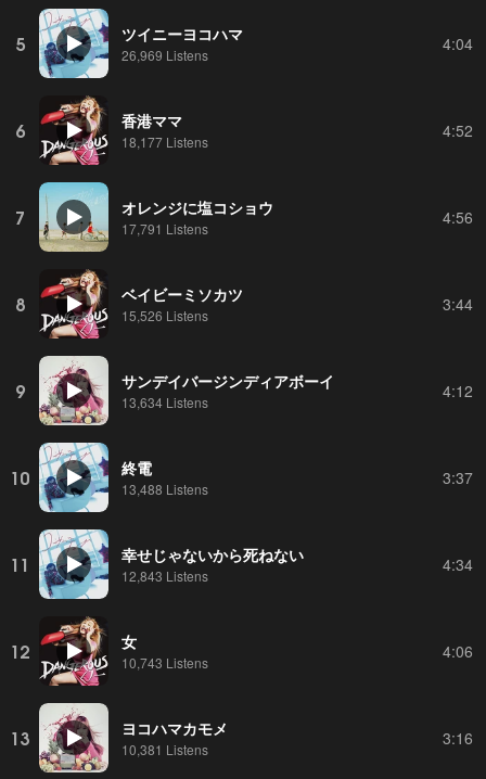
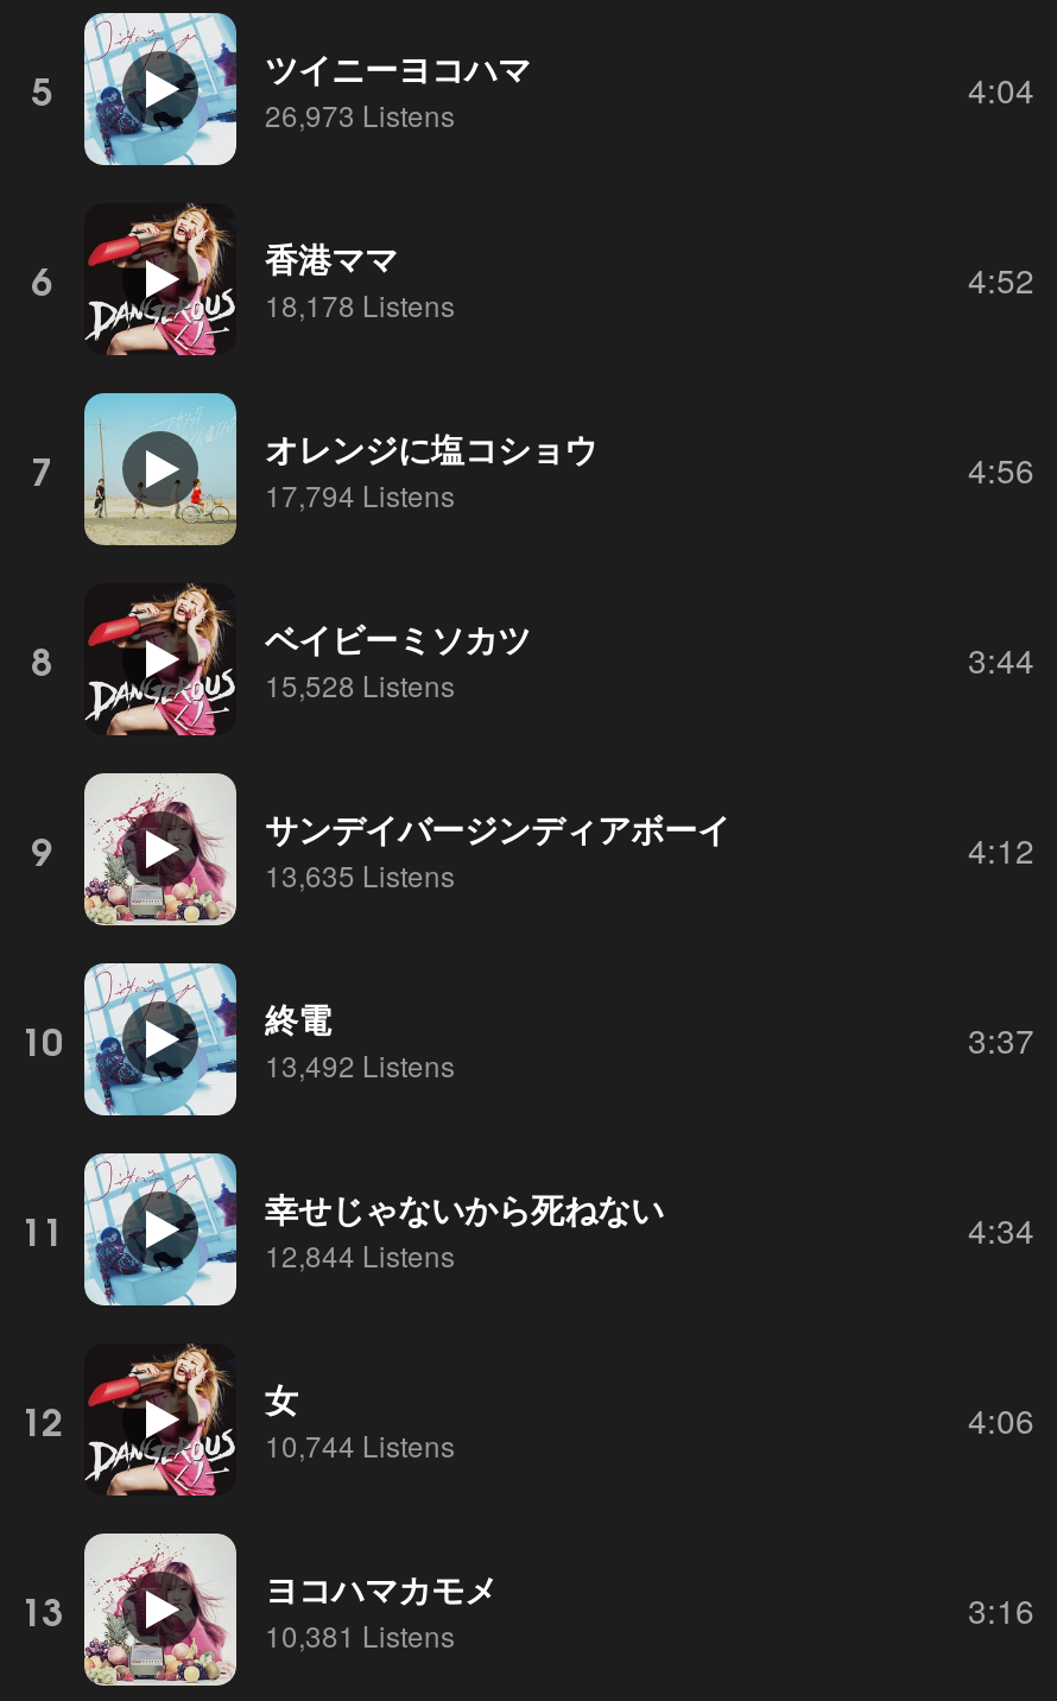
[121,45,208,63] 26,969 Listens -> [265,93,455,133] 26,973 Listens
[121,132,208,150] 18,177 Listens -> [265,283,455,323] 18,178 Listens
[121,219,208,237] 17,791 Listens -> [265,473,455,513] 17,794 Listens
[121,305,208,324] 15,526 Listens -> [265,663,455,703] 15,528 Listens
[121,392,208,411] 13,634 Listens -> [265,853,455,893] 13,635 Listens
[121,479,208,497] 13,488 Listens -> [265,1043,455,1083] 13,492 Listens
[121,566,208,584] 12,843 Listens -> [265,1233,455,1273] 12,844 Listens
[121,653,208,671] 10,743 Listens -> [265,1423,455,1463] 10,744 Listens

